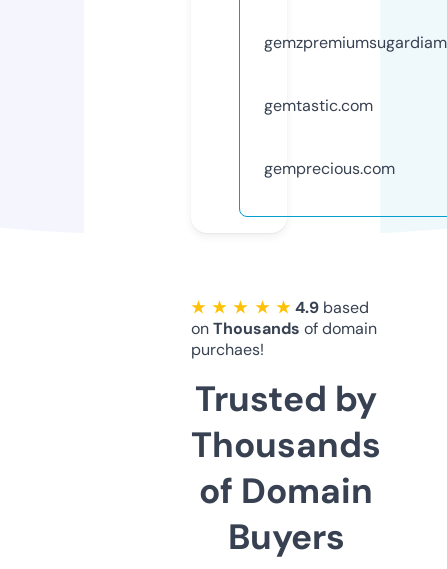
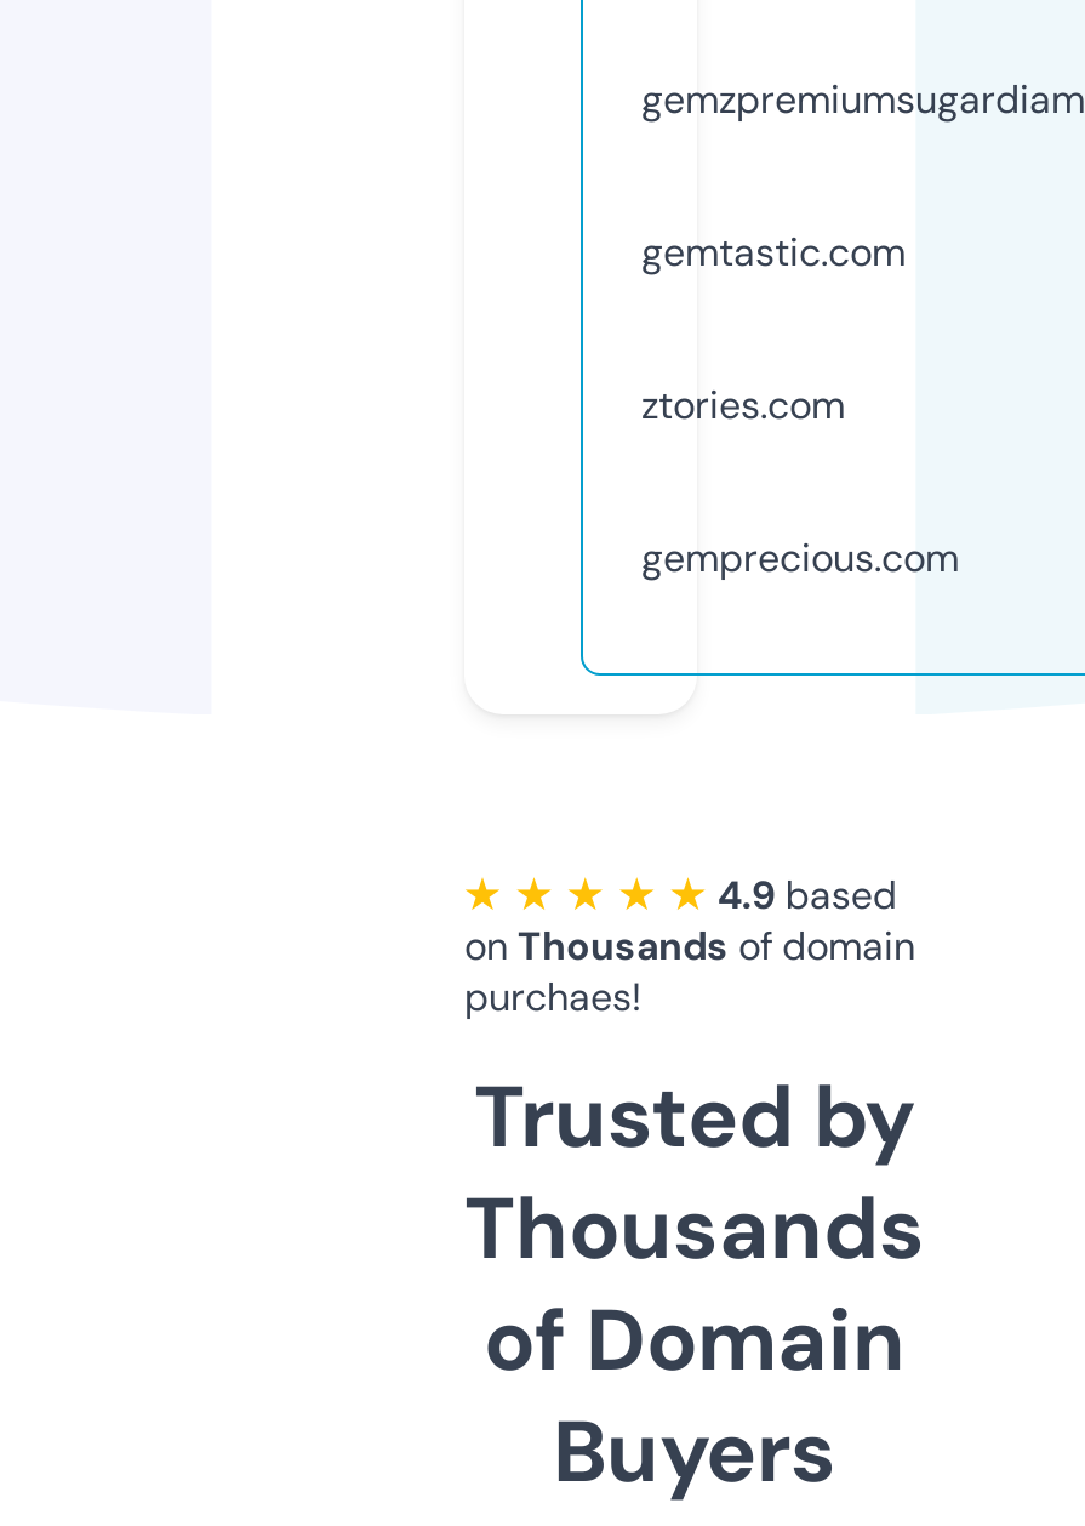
none -> [641,379,845,430] ztories.com

